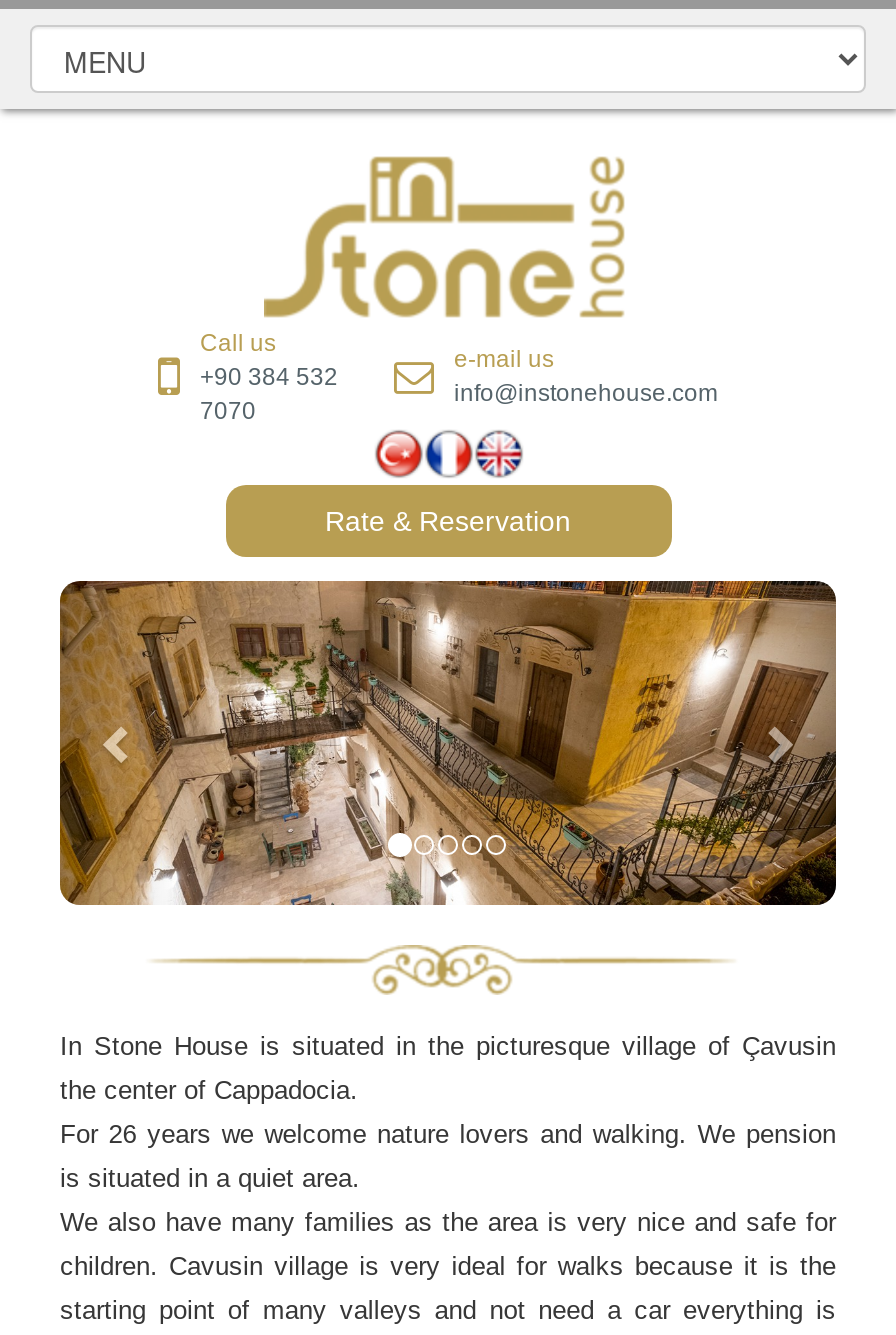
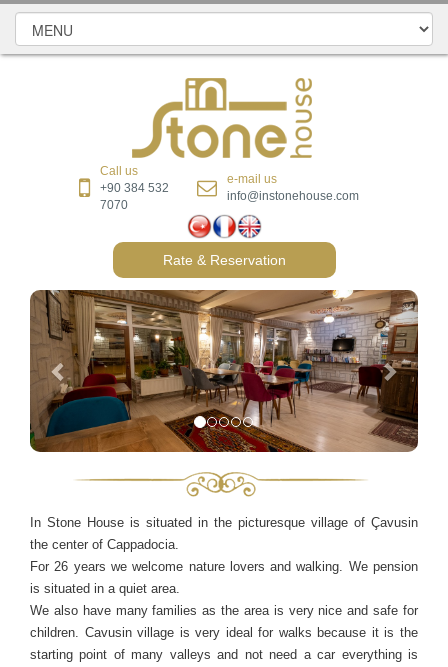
[58,579,838,907] [image] -> [29,289,419,453] [image]

